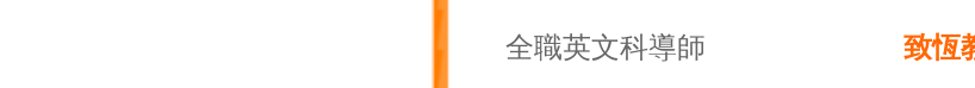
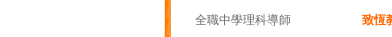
[505,31,706,64] 全職英文科導師 -> [195,13,291,27] 全職中學理科導師

